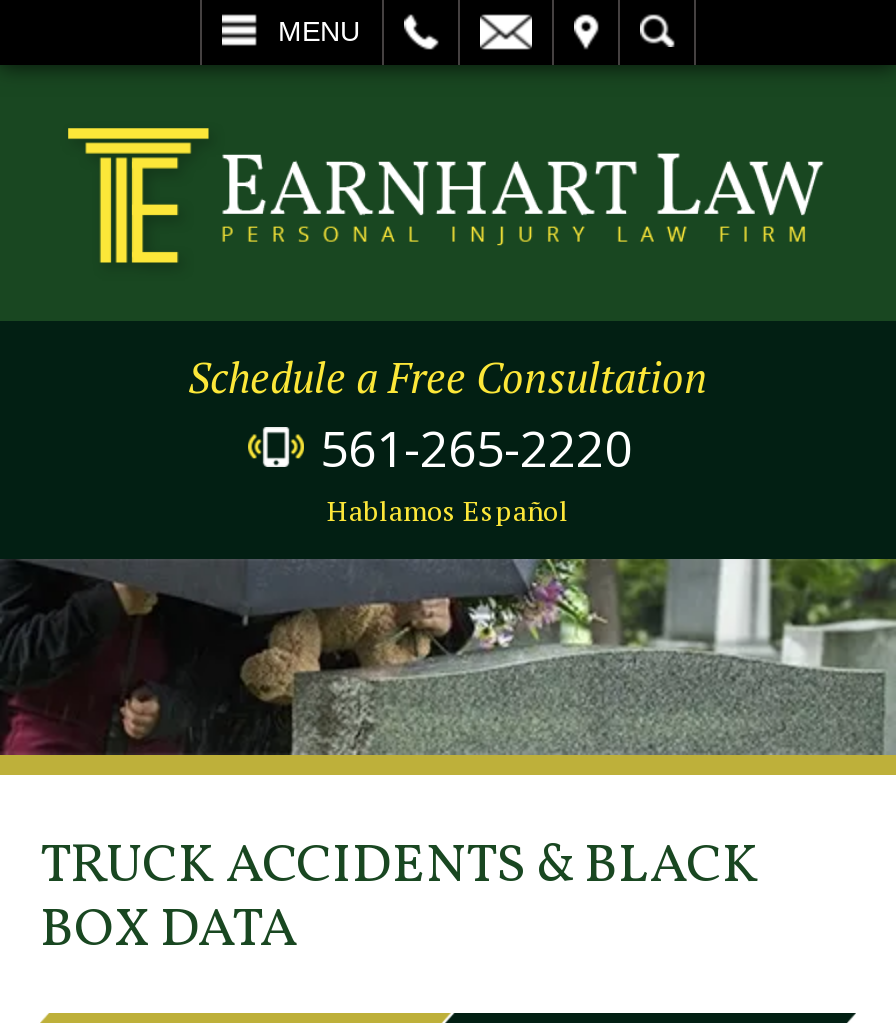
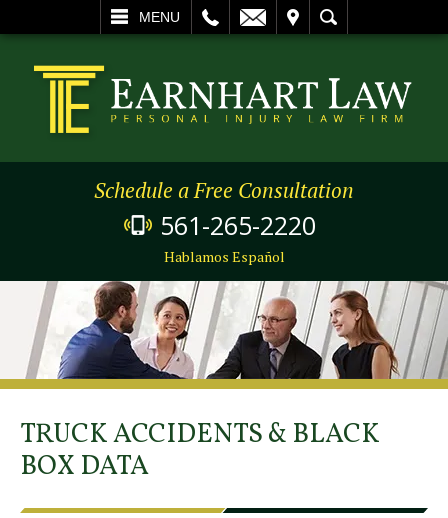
[6,559,890,757] [image] -> [3,280,445,380] [image]

